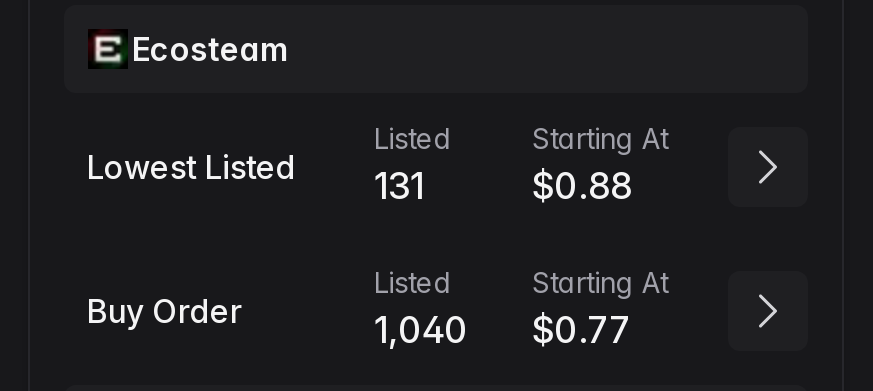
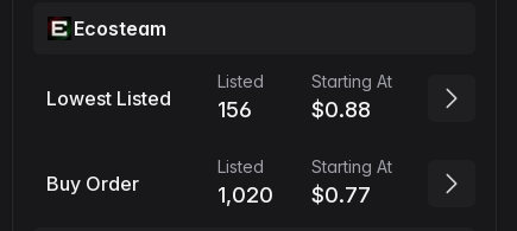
[86,146,424,206] Lowest Listed 131 -> [46,86,252,121] Lowest Listed 156
[374,308,632,350] 1,040 $0.77 -> [217,182,371,207] 1,020 $0.77

